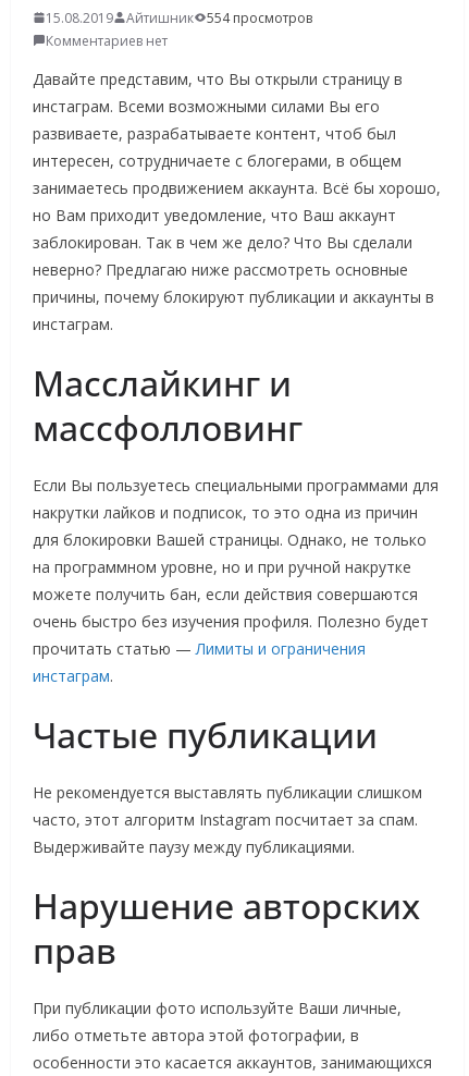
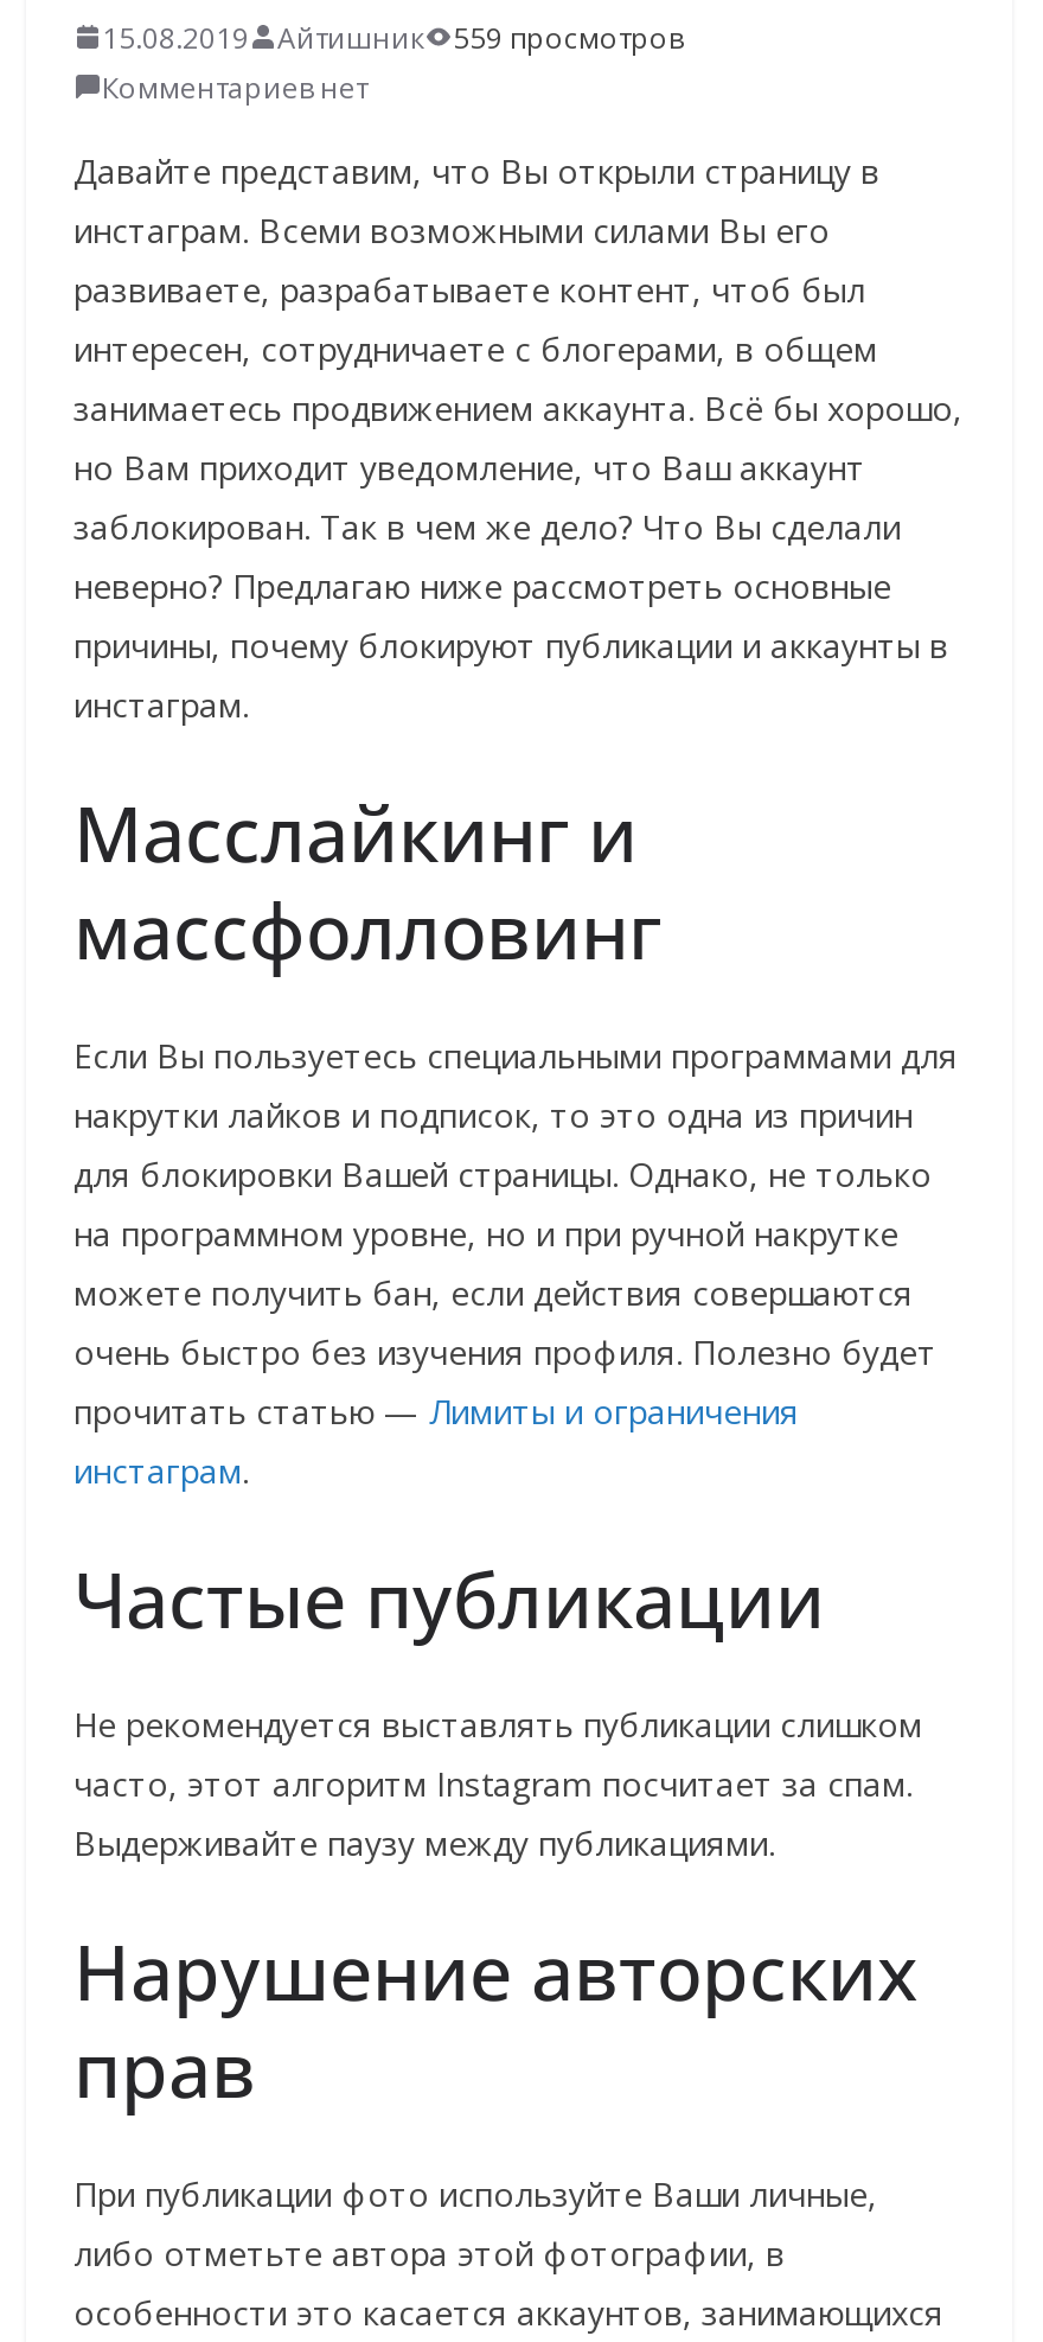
[46,8,312,27] 15.08.2019 Айтишник 554 просмотров -> [102,17,683,58] 15.08.2019 Айтишник 559 просмотров

